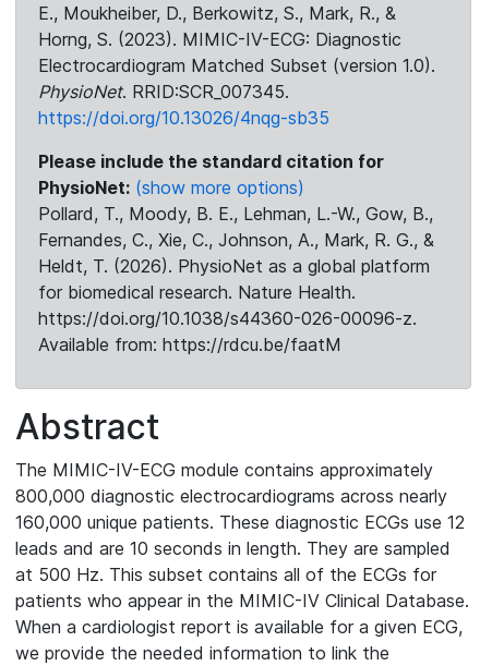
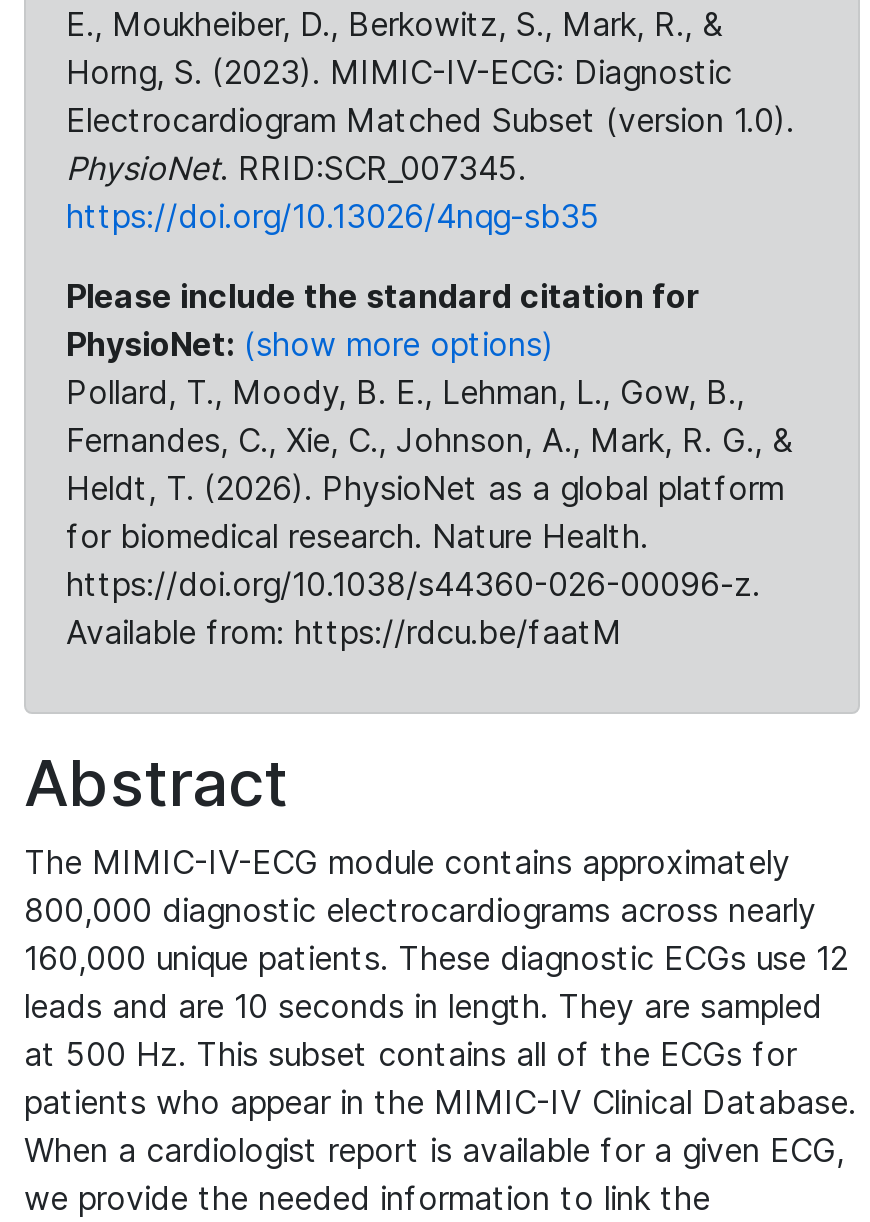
[38,203,433,225] Pollard, T., Moody, B. E., Lehman, L.-W., Gow, B., -> [66,372,744,412] Pollard, T., Moody, B. E., Lehman, L., Gow, B.,

